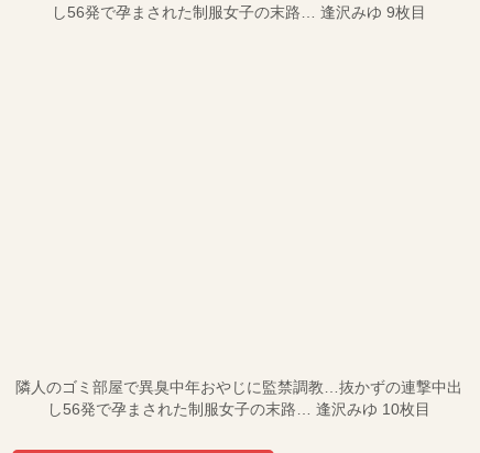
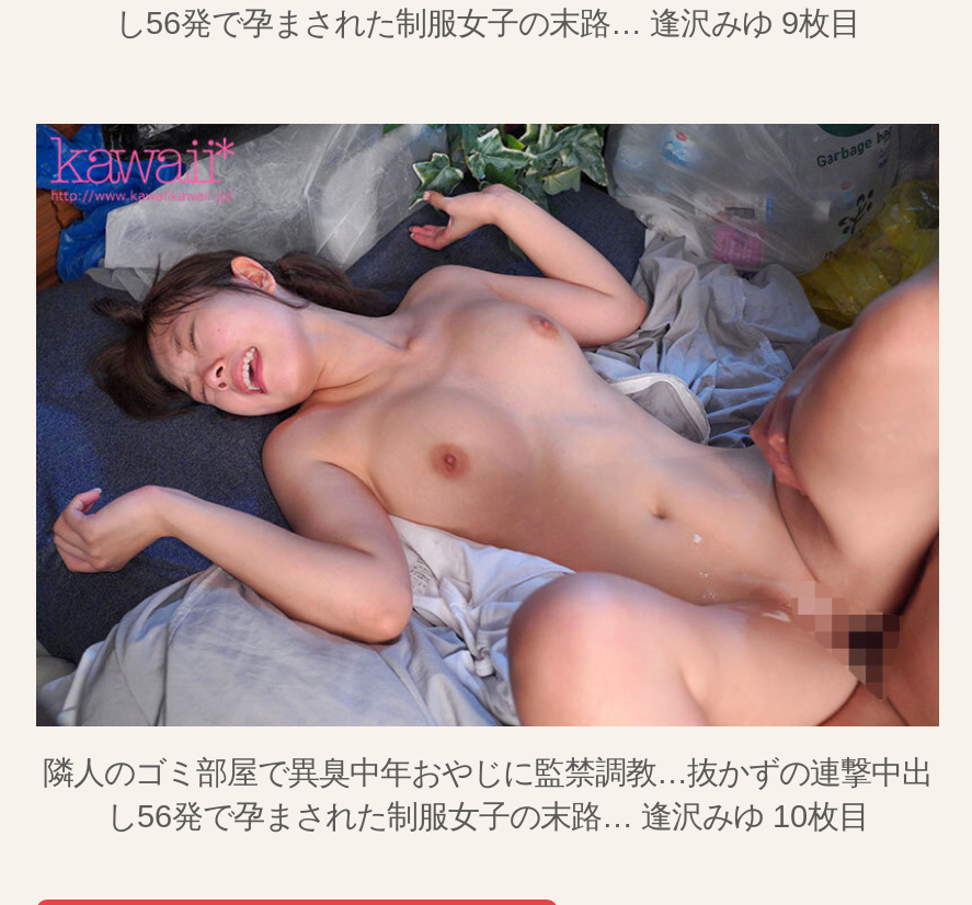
none -> [34,121,941,730] [image]

